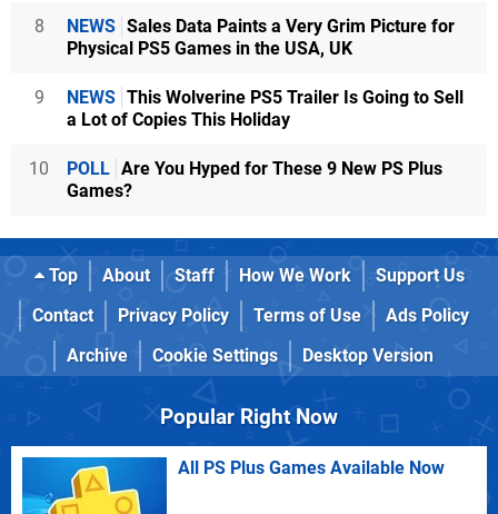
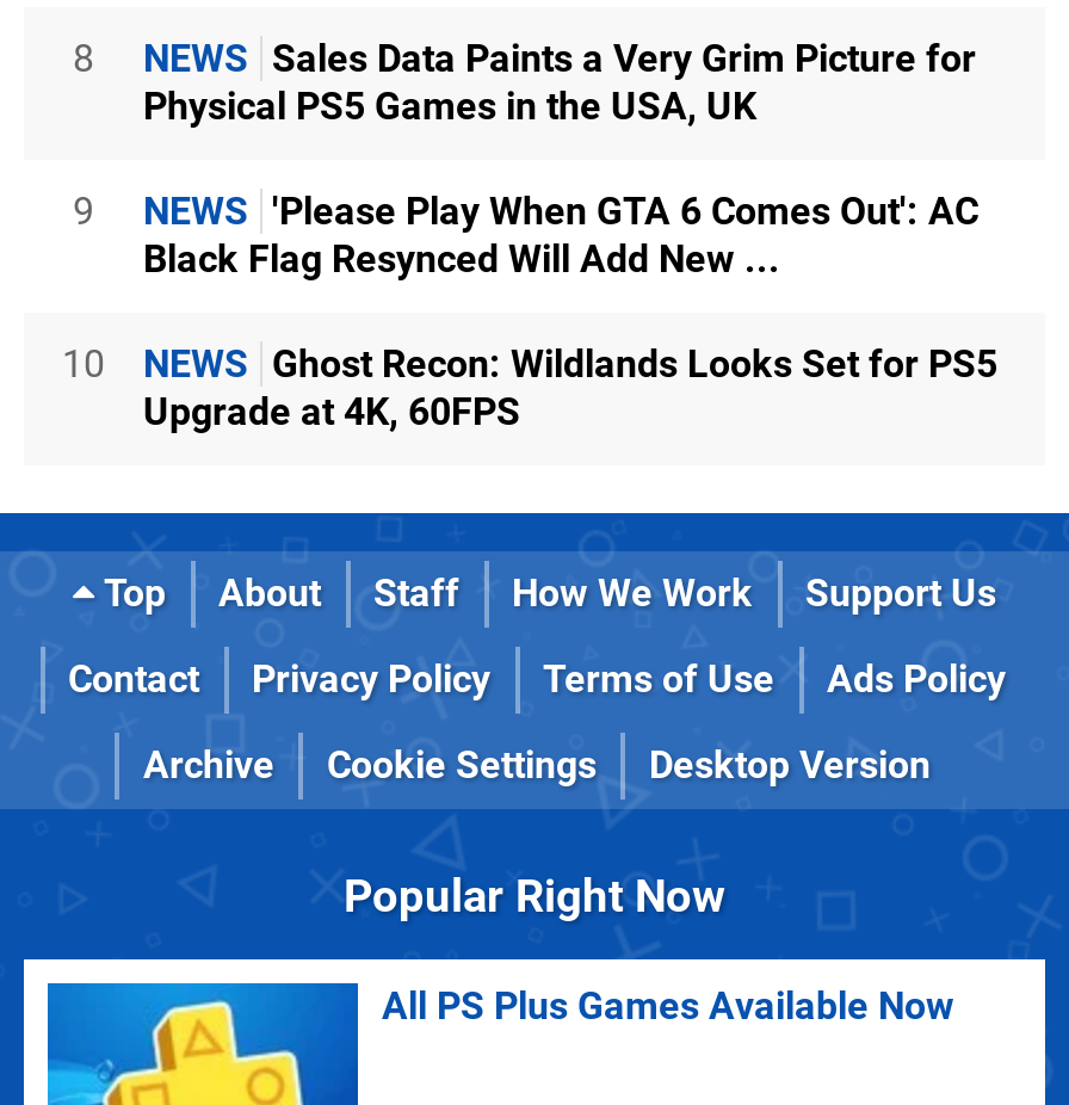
[67,87,464,130] NEWS This Wolverine PS5 Trailer Is Going to Sell | a Lot of Copies This Holiday -> [143,188,978,281] NEWS 'Please Play When GTA 6 Comes Out': AC | Black Flag Resynced Will Add New ...
[67,158,442,201] POLL Are You Hyped for These 9 New PS Plus | Games? -> [143,341,997,434] NEWS Ghost Recon: Wildlands Looks Set for PS5 | Upgrade at 4K, 60FPS

